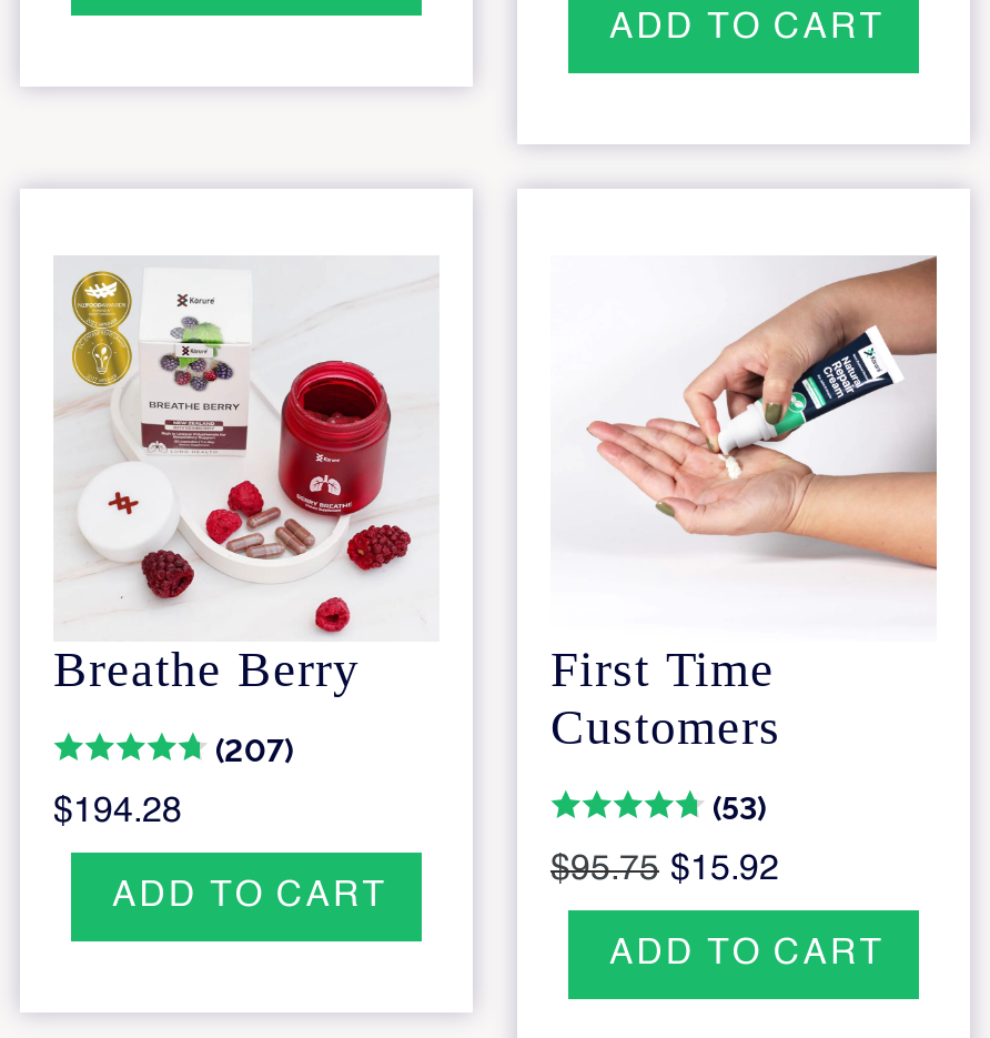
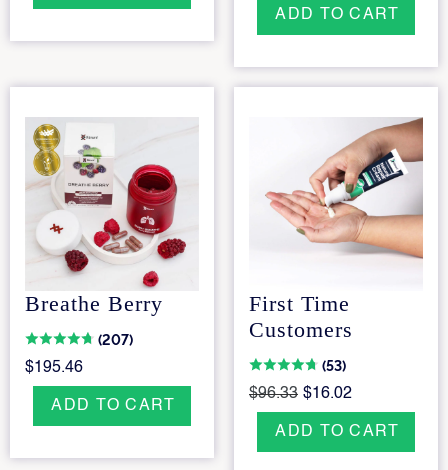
[53,794,182,830] $194.28 -> [25,360,83,376] $195.46
[550,852,779,888] $95.75 $15.92 -> [249,386,352,402] $96.33 $16.02

